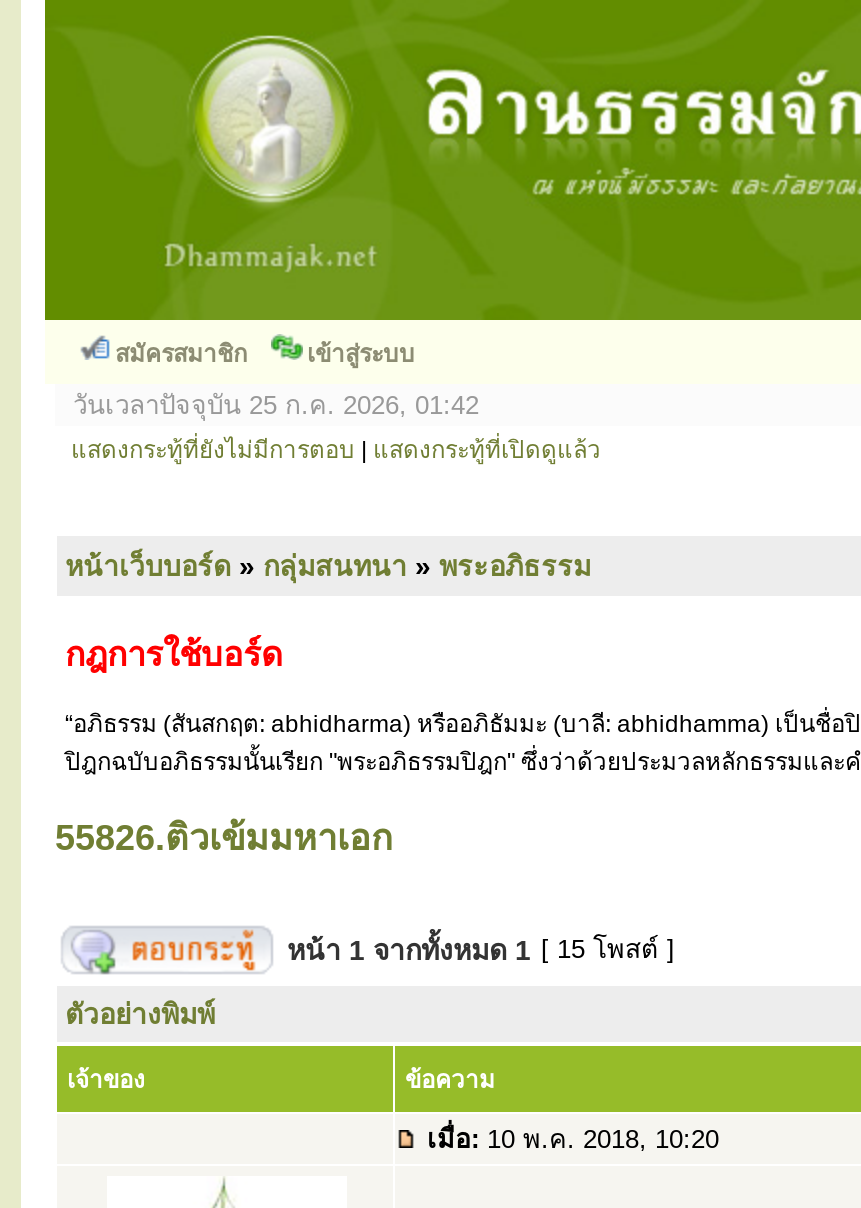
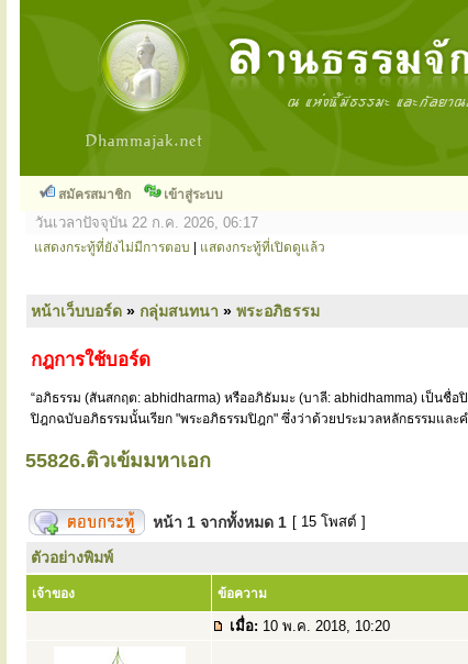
[73,390,495,420] วันเวลาปัจจุบัน 25 ก.ค. 2026, 01:42 -> [35,214,267,231] วันเวลาปัจจุบัน 22 ก.ค. 2026, 06:17

